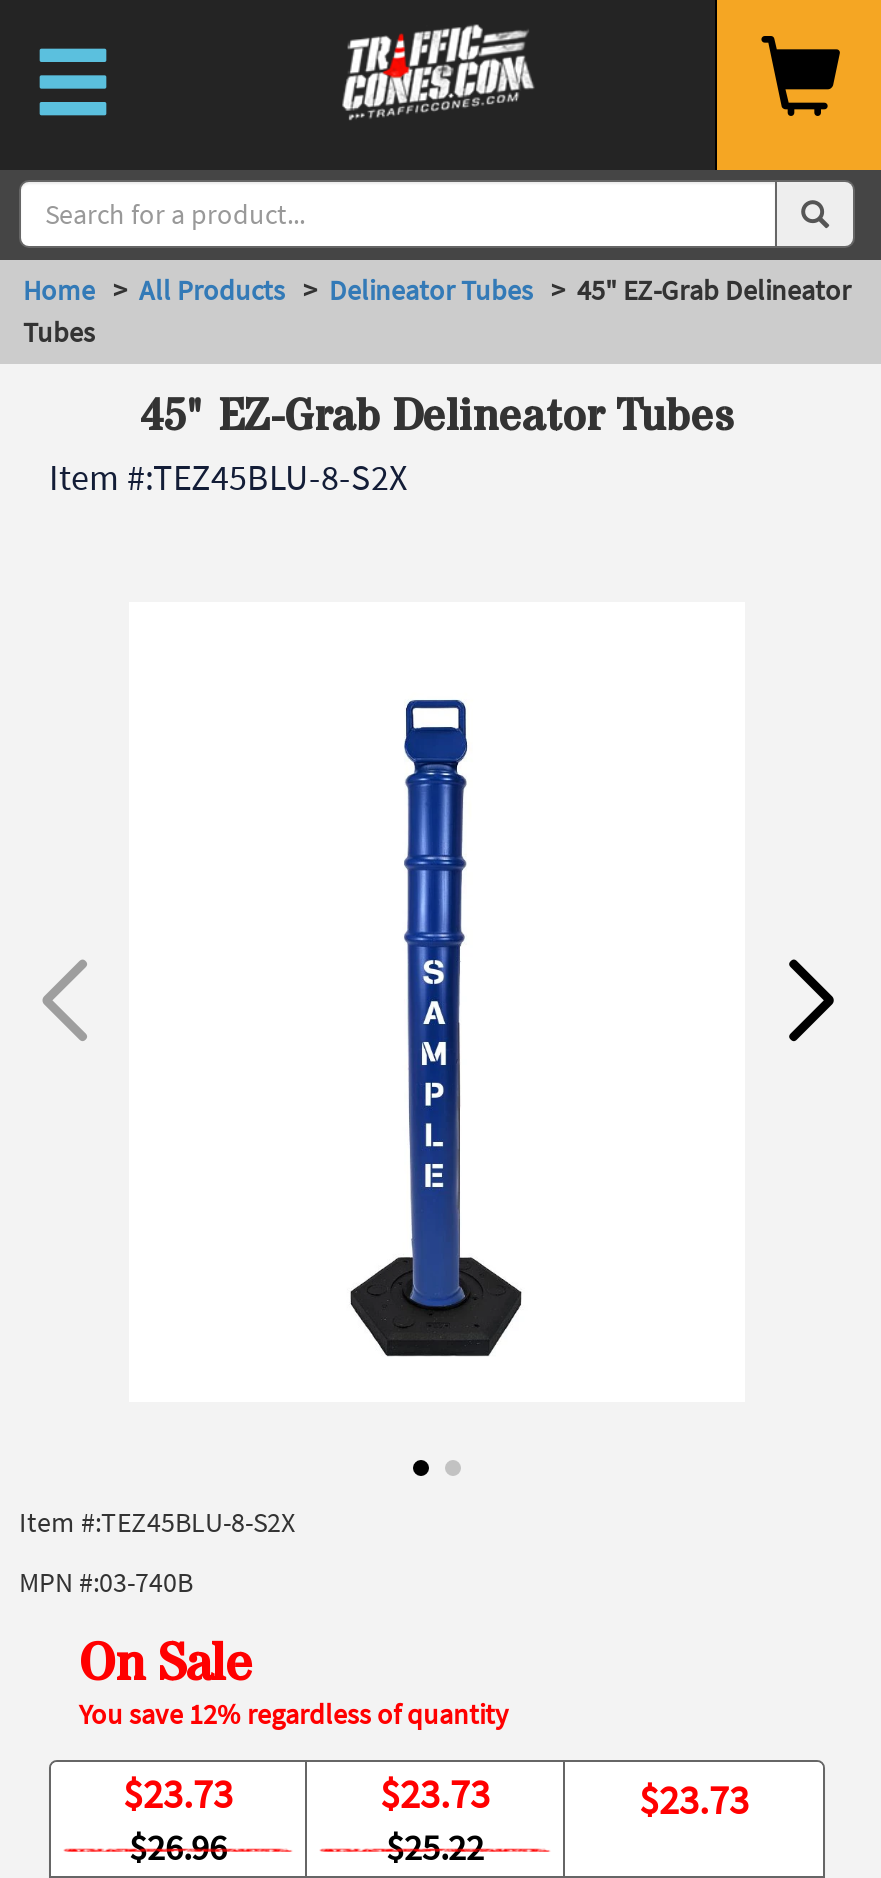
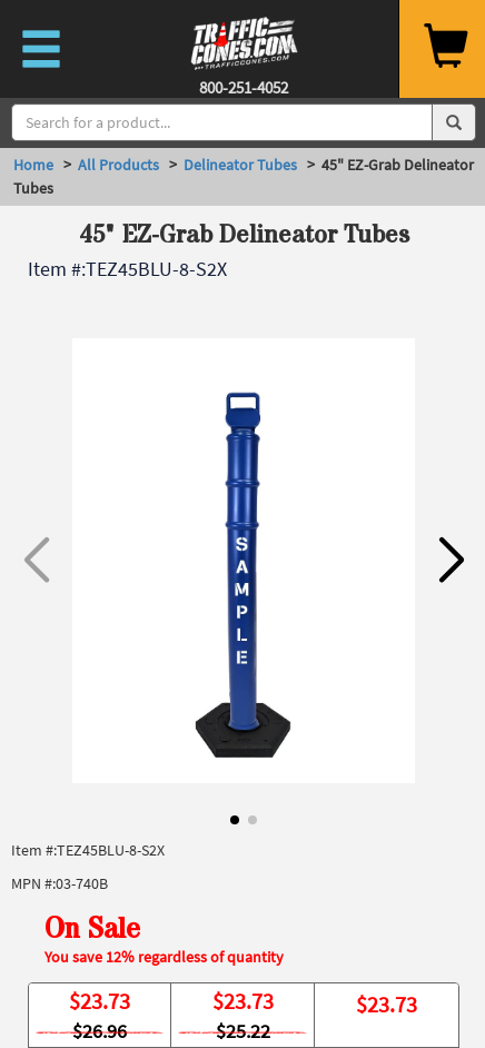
none -> [199,77,288,98] 800-251-4052

